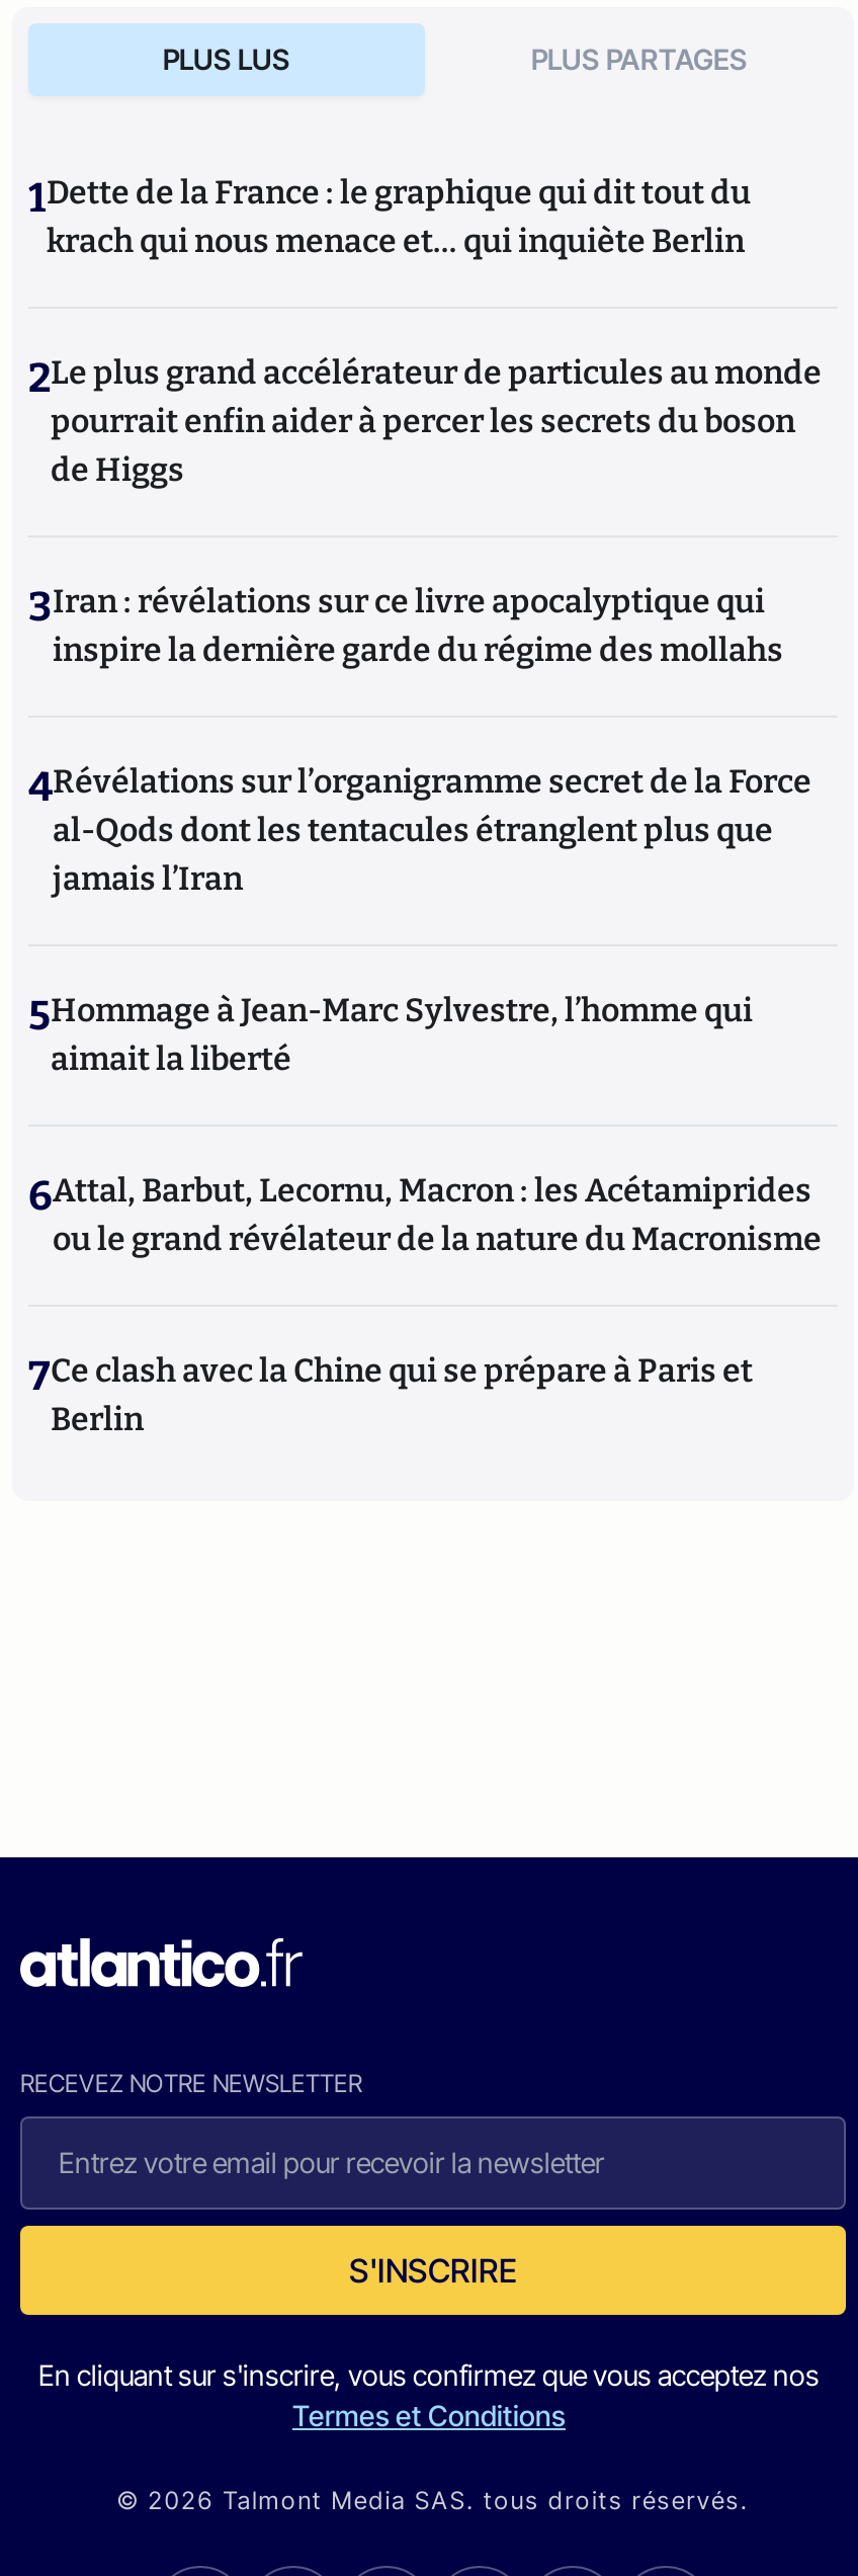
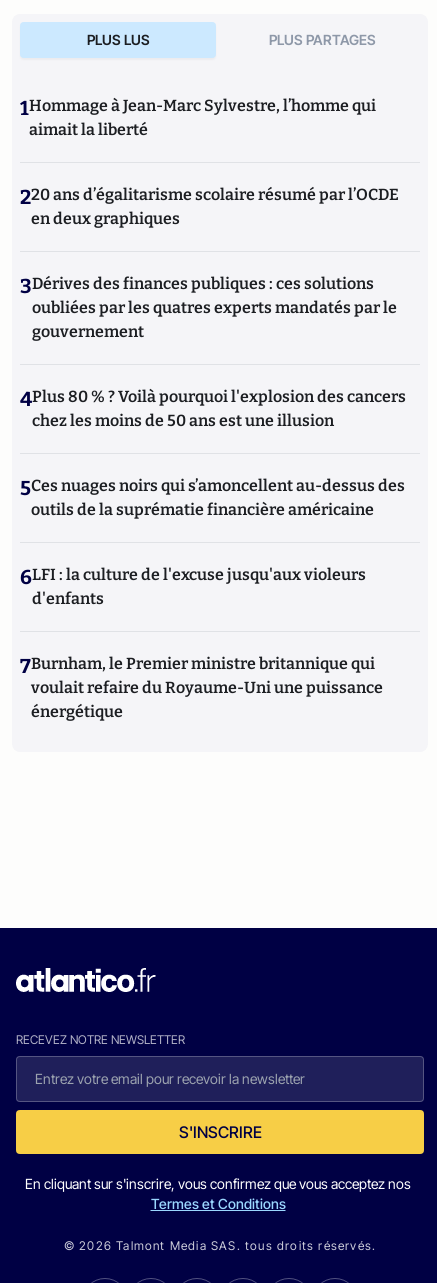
[28,173,822,1039] 1Dette de la France : le graphique qui dit tout du | krach qui nous menace et… qui inquiète Berlin | 2Le plus grand accélérateur de particules au monde | pourrait enfin aider à percer les secrets du boson | de Higgs | 3Iran : révélations sur ce livre apocalyptique qui | inspire la dernière garde du régime des mollahs | 4Révélations sur l’organigramme secret de la Force | al-Qods dont les tentacules étranglent plus que | jamais l’Iran | 5Hommage à Jean-Marc Sylvestre, l’homme qui -> [20,96,376,120] 1Hommage à Jean-Marc Sylvestre, l’homme qui
moved [51,1039,291,1078] -> [29,120,148,139]: aimait la liberté
[28,1171,822,1438] 6Attal, Barbut, Lecornu, Macron : les Acétamiprides | ou le grand révélateur de la nature du Macronisme | 7Ce clash avec la Chine qui se prépare à Paris et | Berlin -> [20,185,406,721] 220 ans d’égalitarisme scolaire résumé par l’OCDE | en deux graphiques | 3Dérives des finances publiques : ces solutions | oubliées par les quatres experts mandatés par le | gouvernement | 4Plus 80 % ? Voilà pourquoi l'explosion des cancers | chez les moins de 50 ans est une illusion | 5Ces nuages noirs qui s’amoncellent au-dessus des | outils de la suprématie financière américaine | 6LFI : la culture de l'excuse jusqu'aux violeurs | d'enfants | 7Burnham, le Premier ministre britannique qui | voulait refaire du Royaume-Uni une puissance | énergétique

